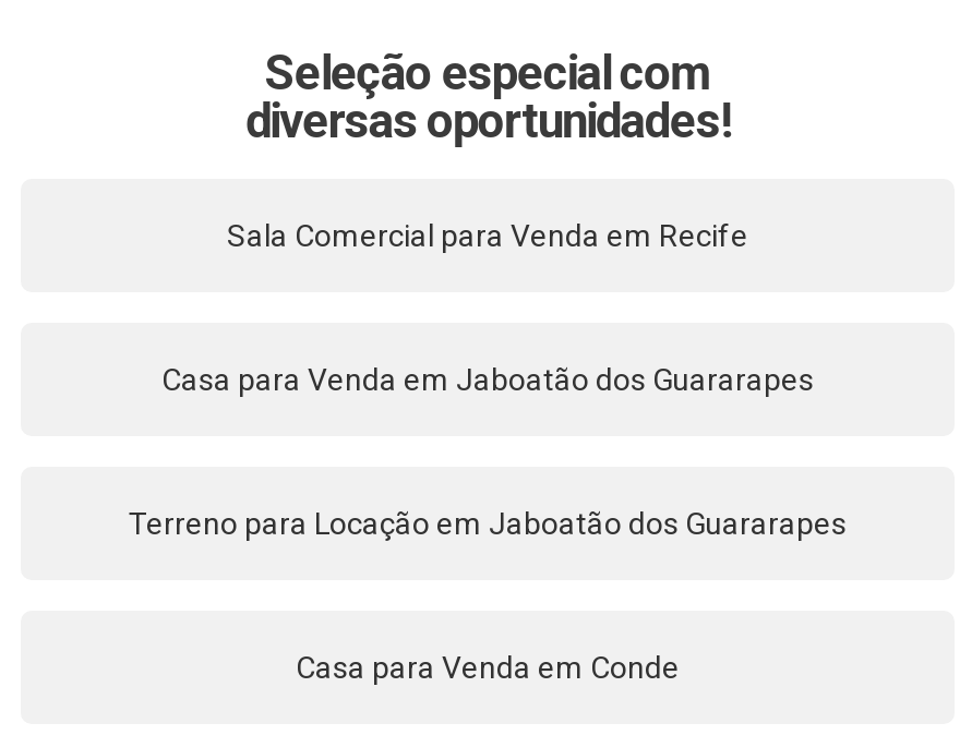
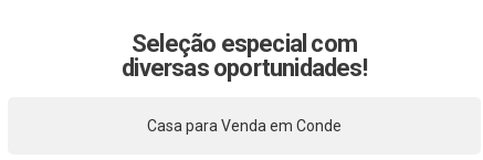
[227,218,748,253] Sala Comercial para Venda em Recife -> none
[161,362,814,397] Casa para Venda em Jaboatão dos Guararapes -> none
[129,506,847,541] Terreno para Locação em Jaboatão dos Guararapes -> none

